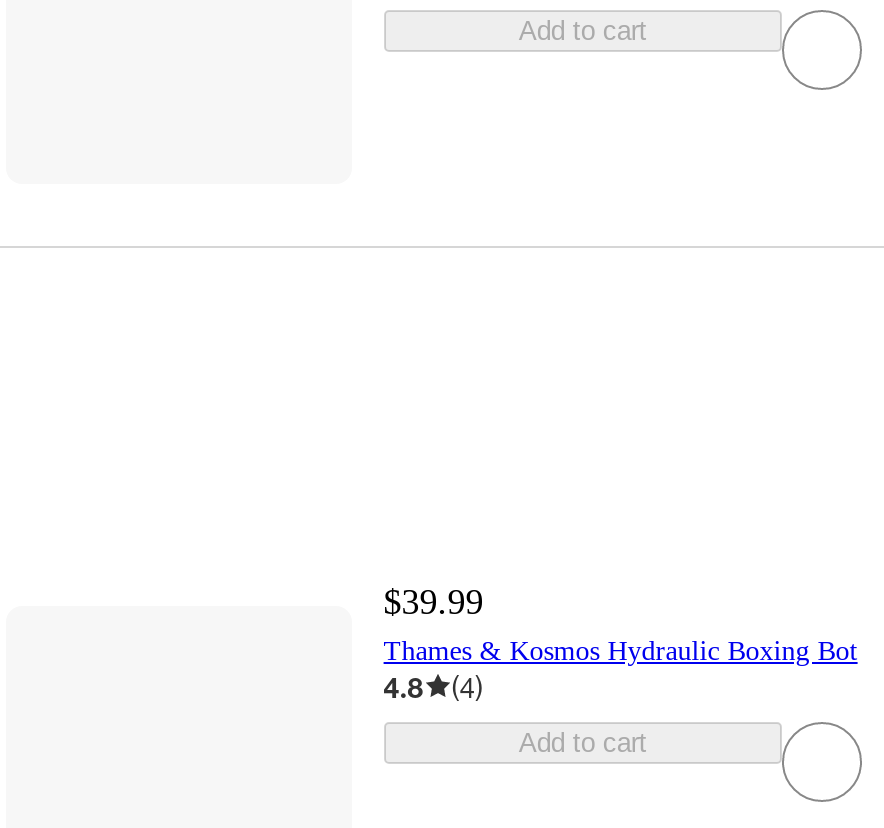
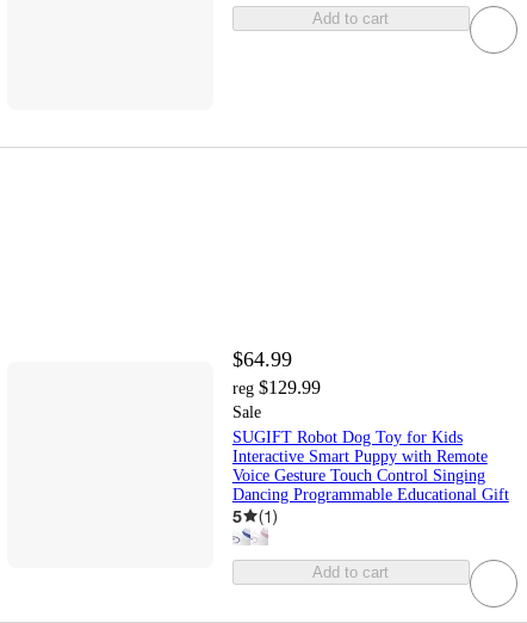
[384,581,858,703] $39.99 | Thames & Kosmos Hydraulic Boxing Bot | 4.8 | (4) -> [232,347,509,526] $64.99 | reg $129.99 | Sale | SUGIFT Robot Dog Toy for Kids | Interactive Smart Puppy with Remote | Voice Gesture Touch Control Singing | Dancing Programmable Educational Gift | 5 | (1)

